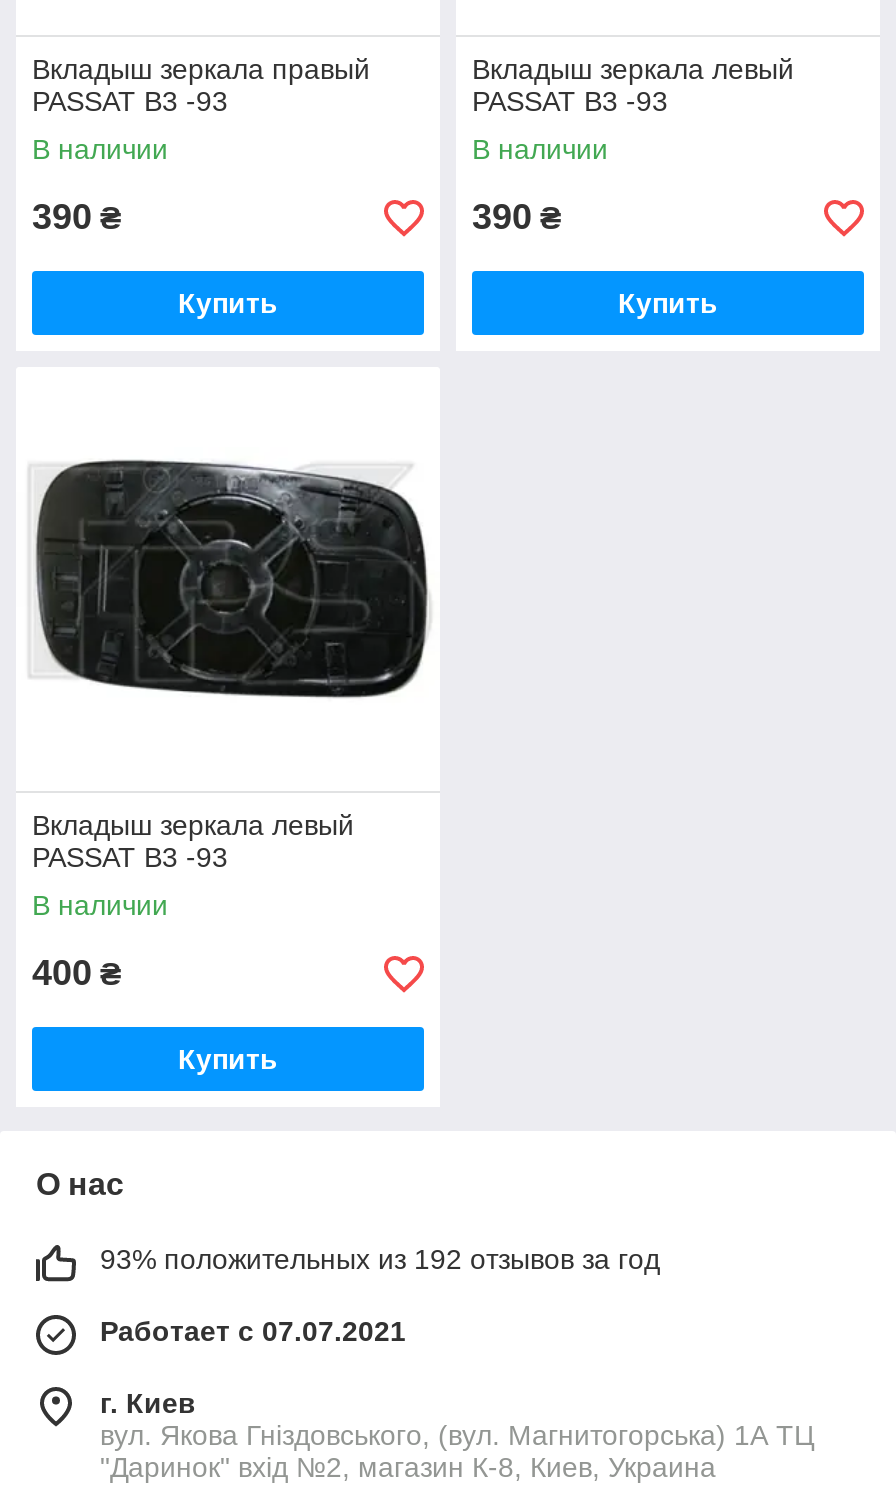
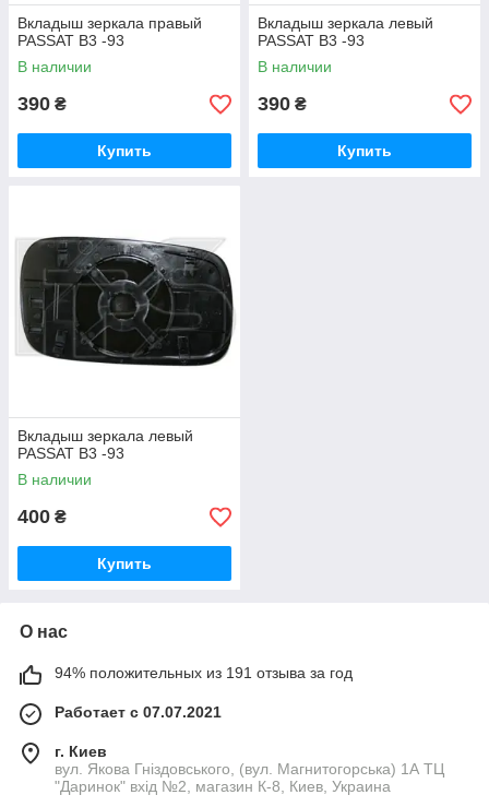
[100,1243,660,1275] 93% положительных из 192 отзывов за год -> [55,664,353,681] 94% положительных из 191 отзыва за год

